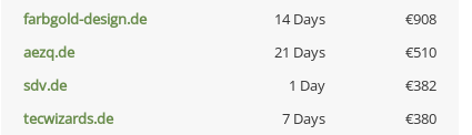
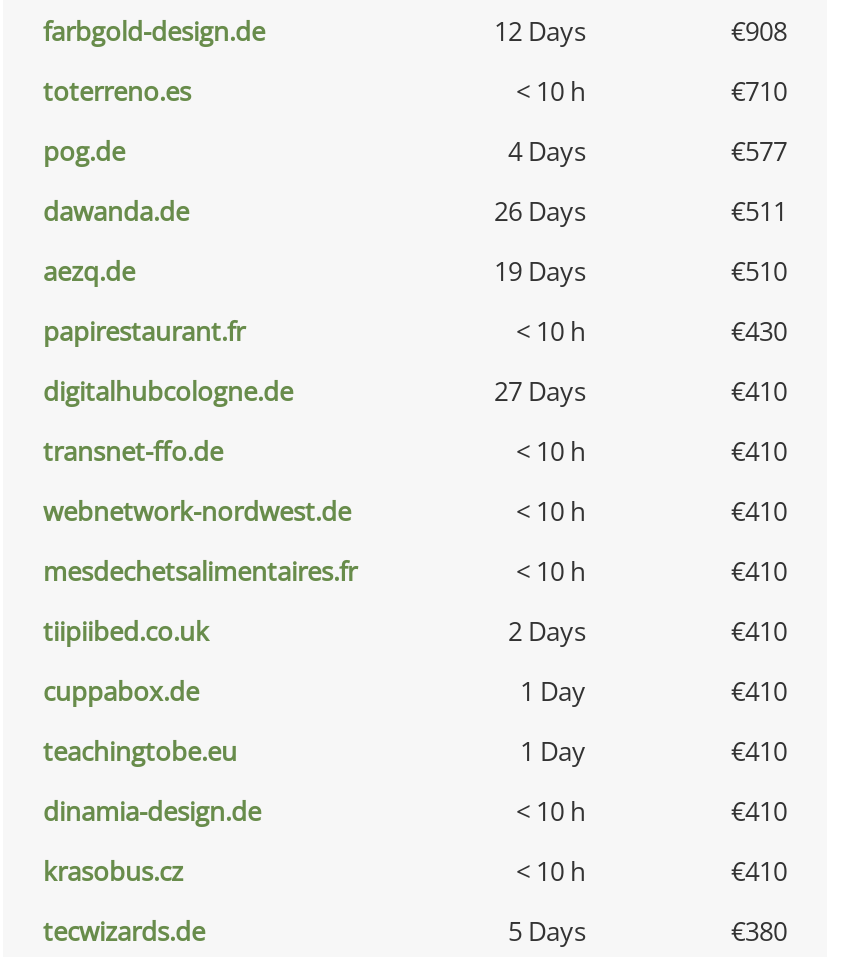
[274,8,325,28] 14 Days -> [494,12,586,48] 12 Days
none -> [43,72,787,228] toterreno.es | < 10 h | €710 | pog.de | 4 Days | €577 | dawanda.de | 26 Days | €511
[274,41,325,61] 21 Days -> [494,252,586,288] 19 Days
[23,75,67,95] sdv.de -> [43,312,787,708] papirestaurant.fr | < 10 h | €430 | digitalhubcologne.de | 27 Days | €410 | transnet-ffo.de | < 10 h | €410 | webnetwork-nordwest.de | < 10 h | €410 | mesdechetsalimentaires.fr | < 10 h | €410 | tiipiibed.co.uk | 2 Days | €410 | cuppabox.de
[405,75,436,95] €382 -> [43,672,787,888] €410 | teachingtobe.eu | 1 Day | €410 | dinamia-design.de | < 10 h | €410 | krasobus.cz | < 10 h | €410
[282,108,325,128] 7 Days -> [508,912,586,948] 5 Days

